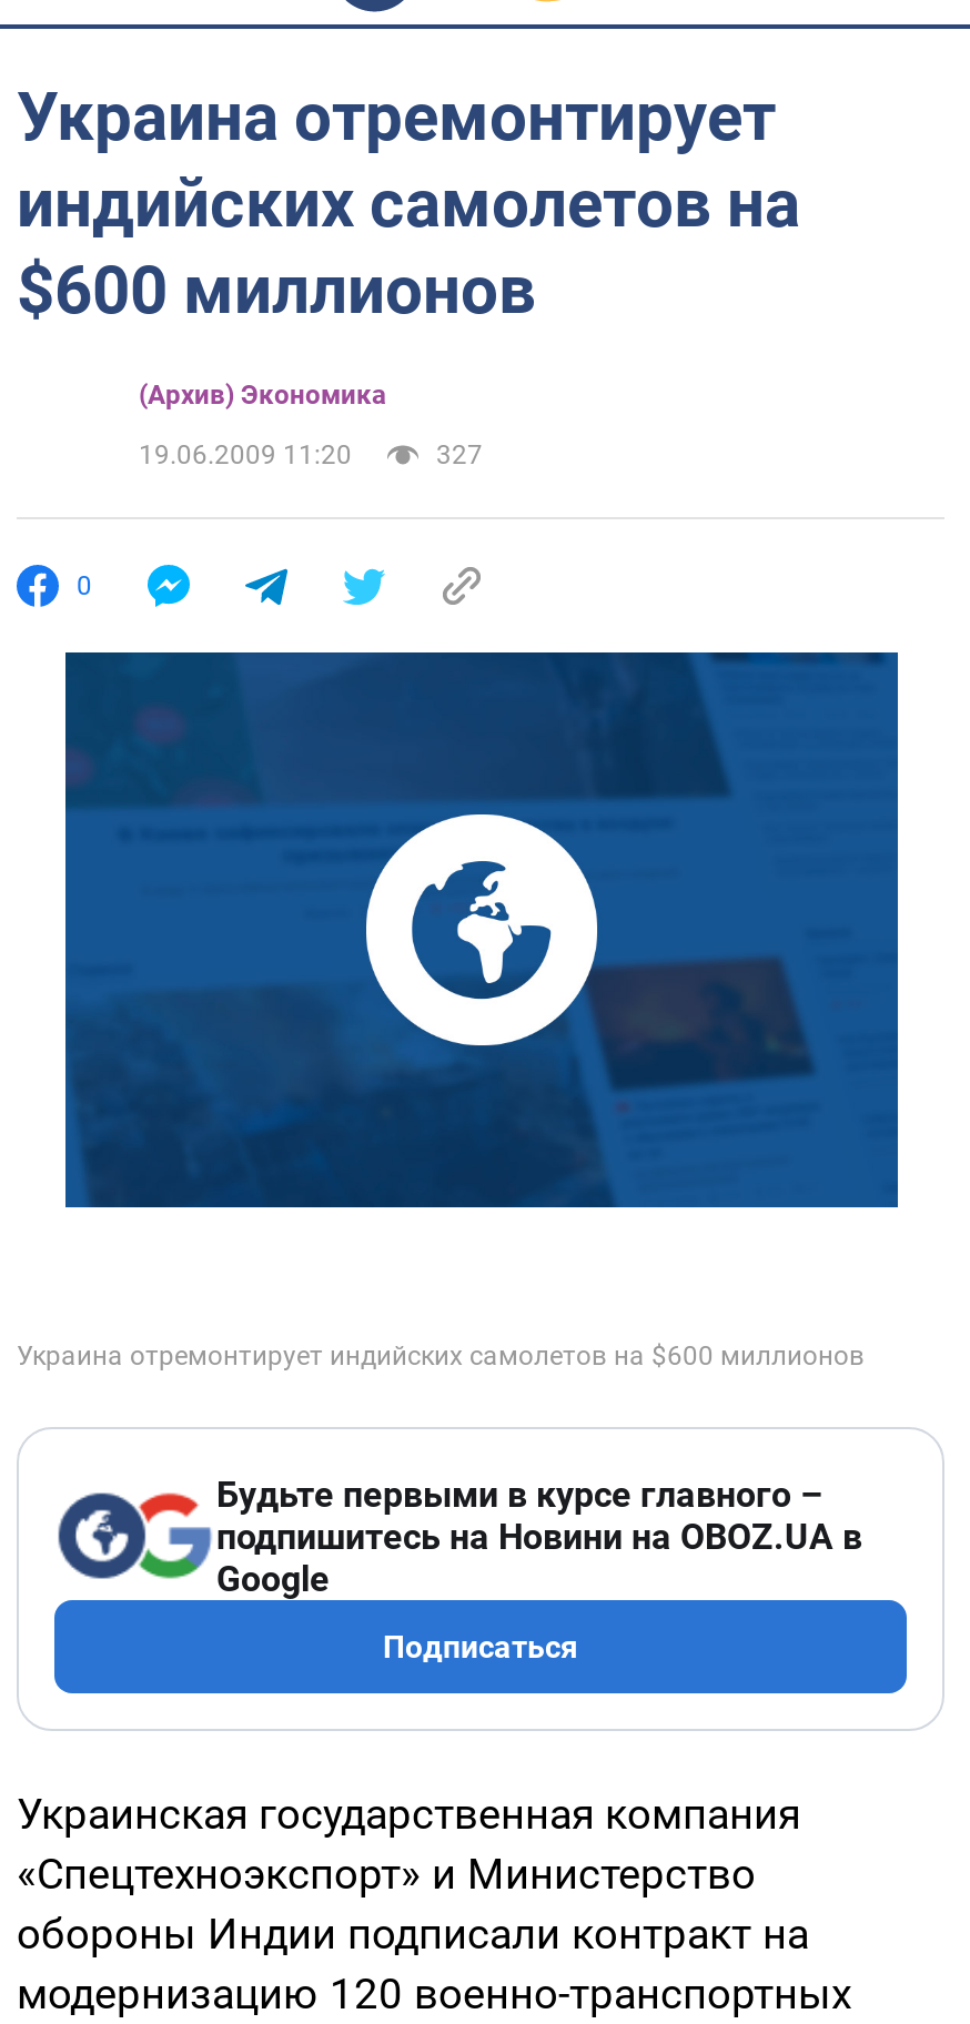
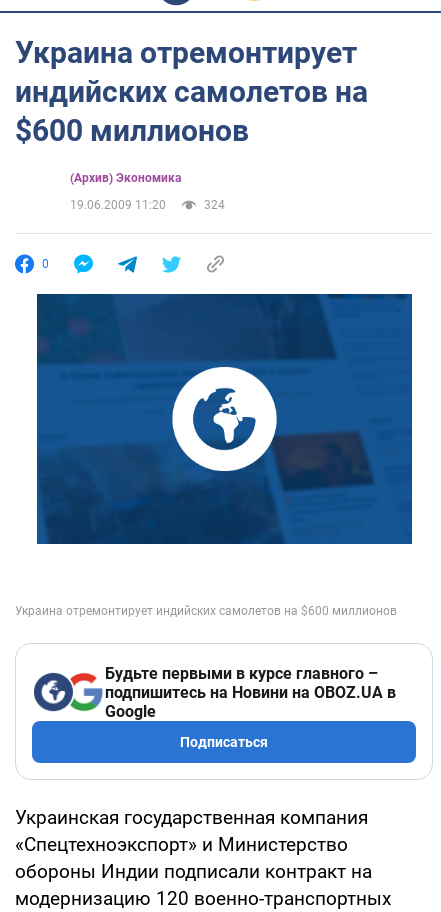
[436,439,483,470] 327 -> [204,198,225,212] 324

